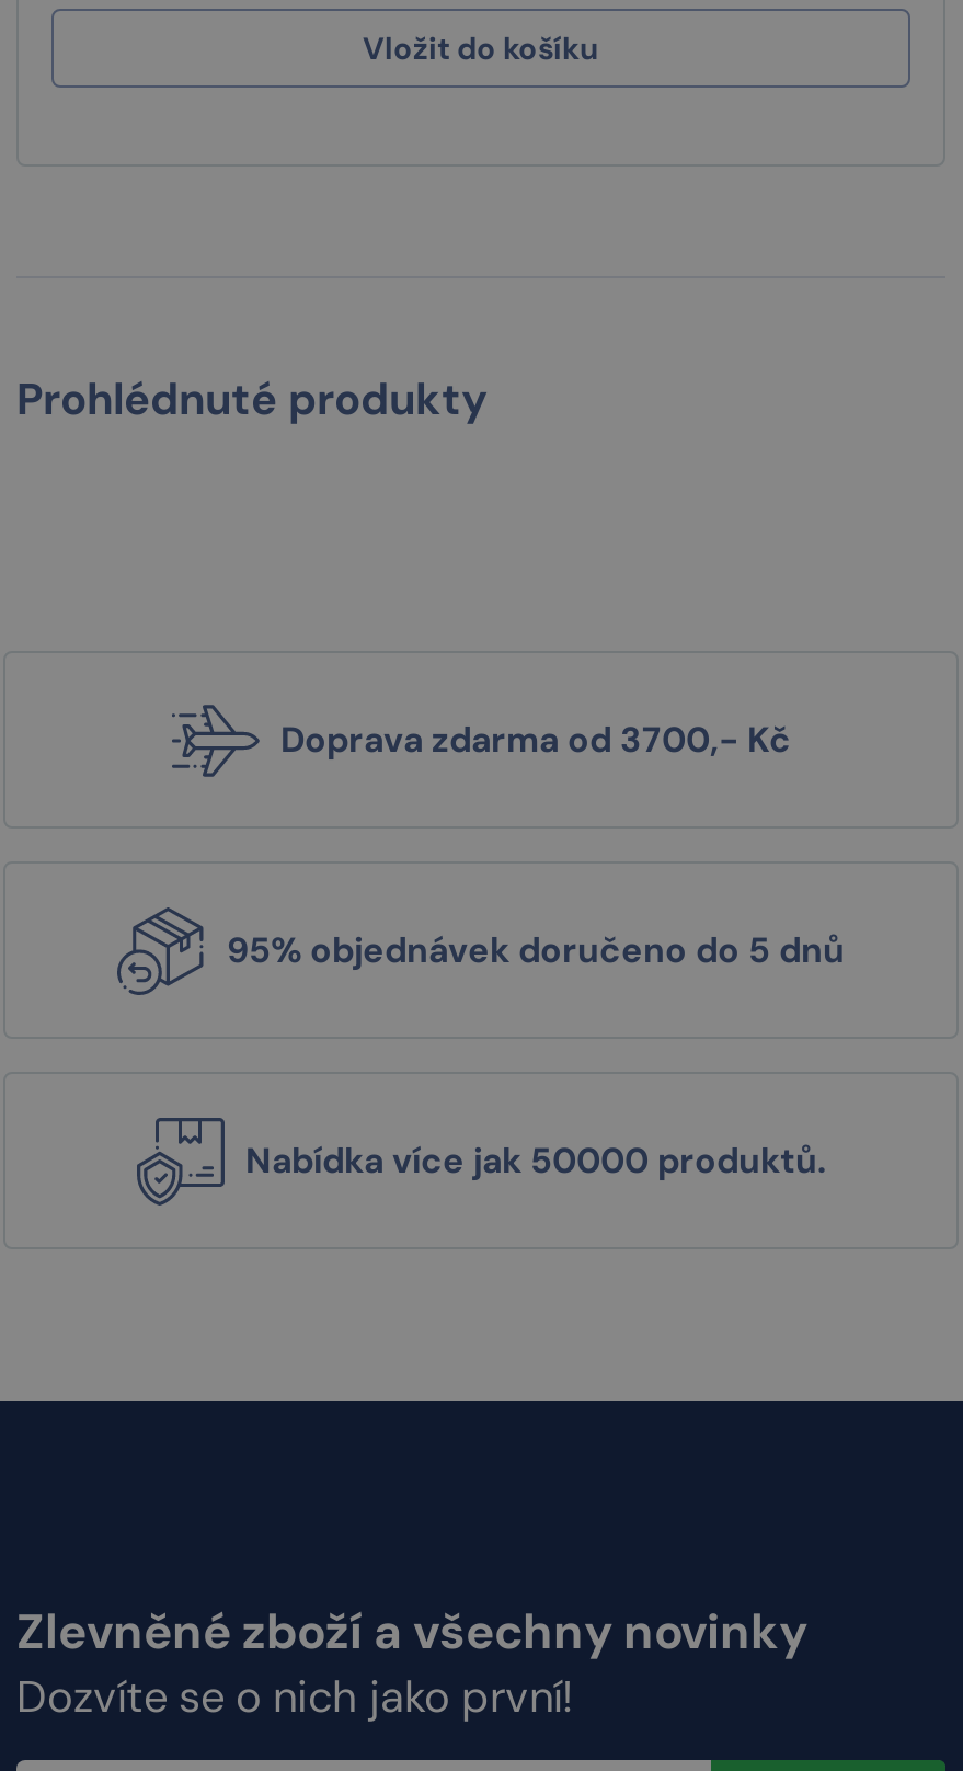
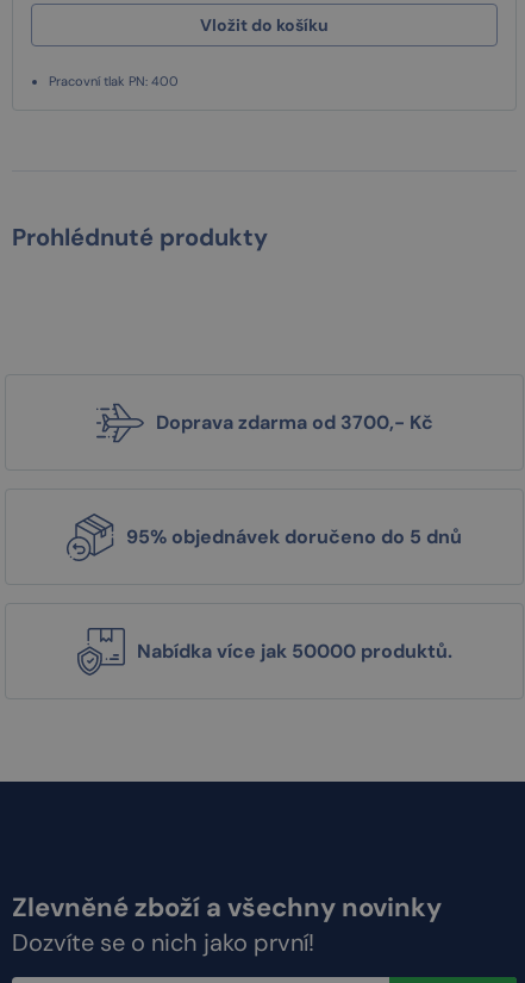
none -> [49,73,179,89] Pracovní tlak PN: 400

